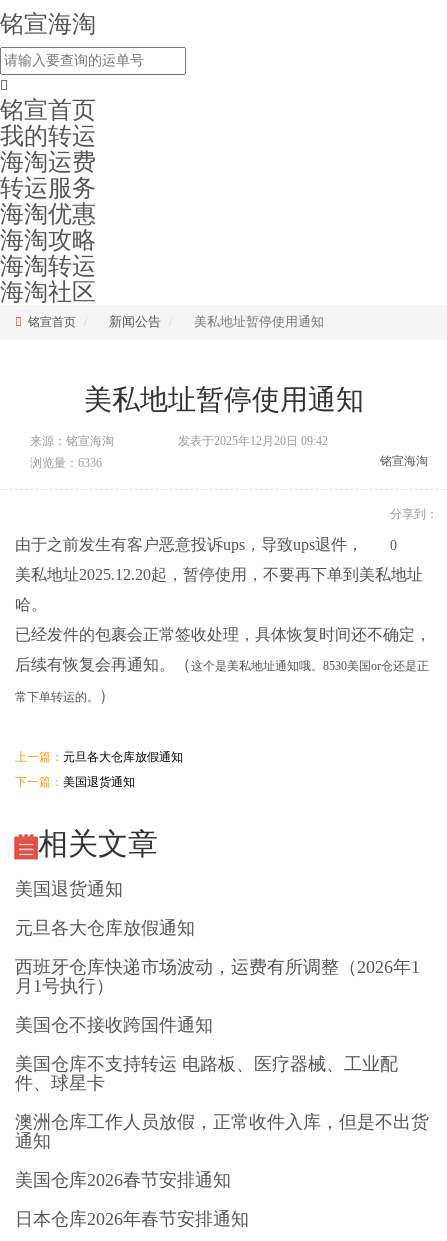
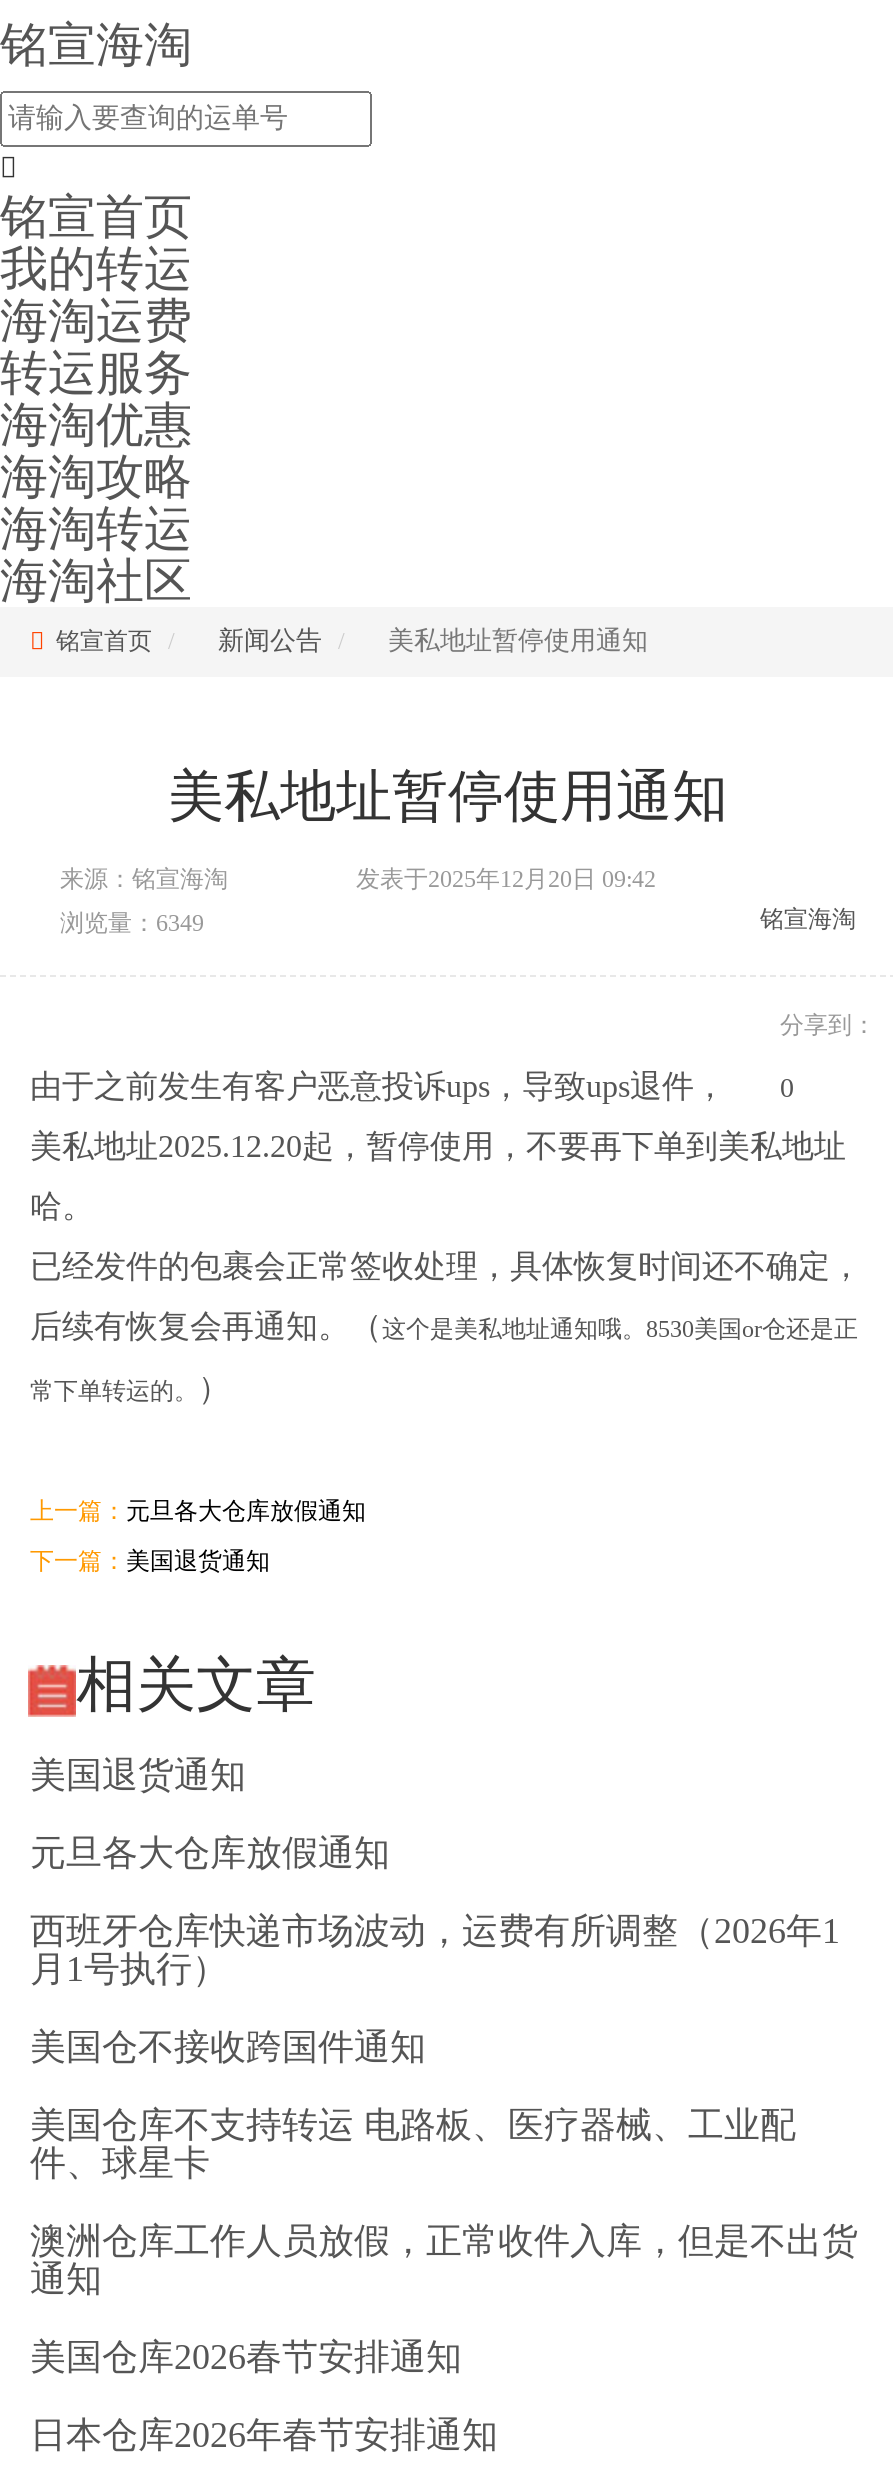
[30,456,102,470] 浏览量：6336 -> [60,909,204,937] 浏览量：6349

